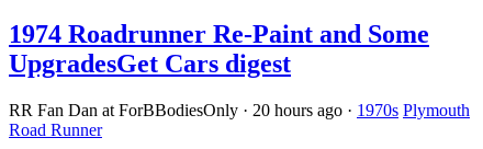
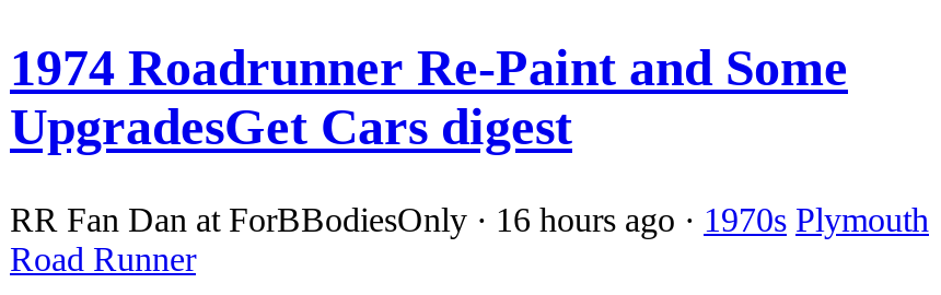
[9,100,470,119] RR Fan Dan at ForBBodiesOnly · 20 hours ago · 1970s Plymouth -> [10,201,929,239] RR Fan Dan at ForBBodiesOnly · 16 hours ago · 1970s Plymouth

